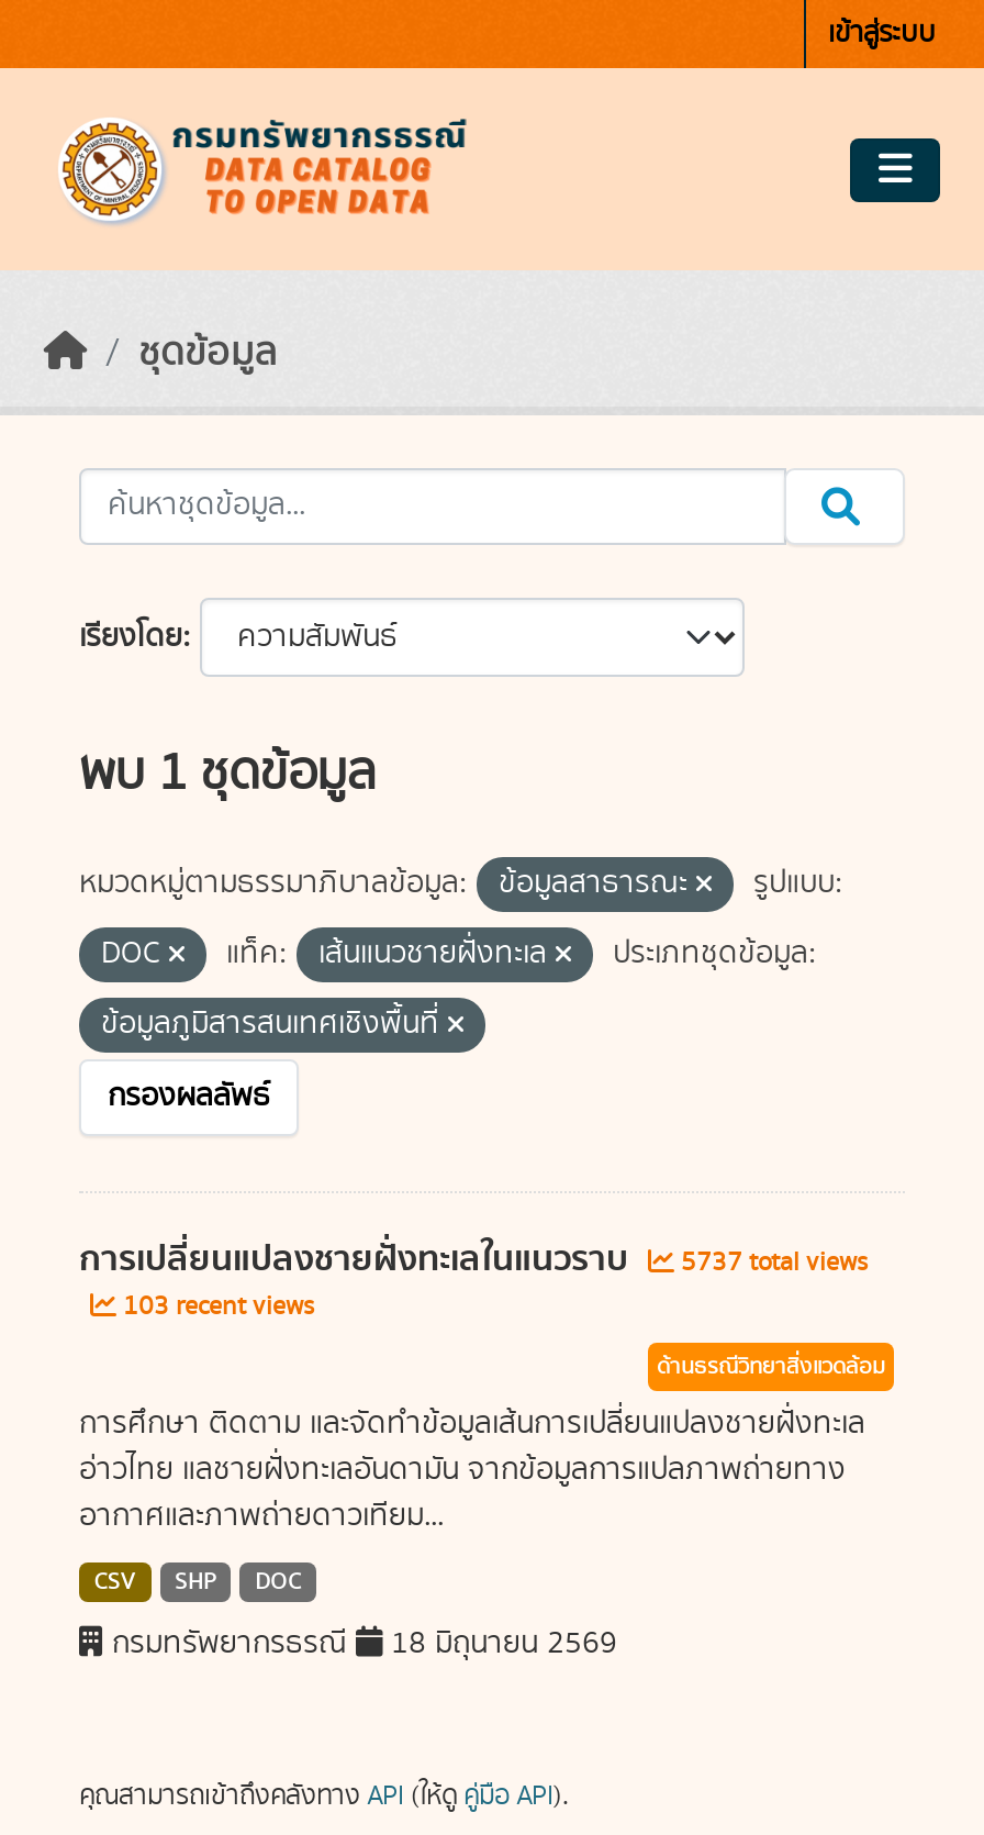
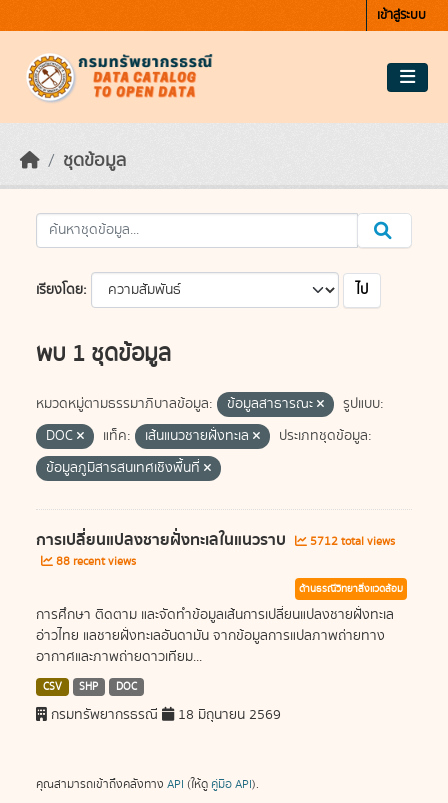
none -> [356,280,368,300] ไป
[108,1075,270,1119] กรองผลลัพธ์ -> none
[79,1231,868,1288] การเปลี่ยนแปลงชายฝั่งทะเลในแนวราบ 5737 total views -> [36,527,395,553] การเปลี่ยนแปลงชายฝั่งทะเลในแนวราบ 5712 total views
[116,1288,314,1325] 103 recent views -> [53,553,136,570] 88 recent views

